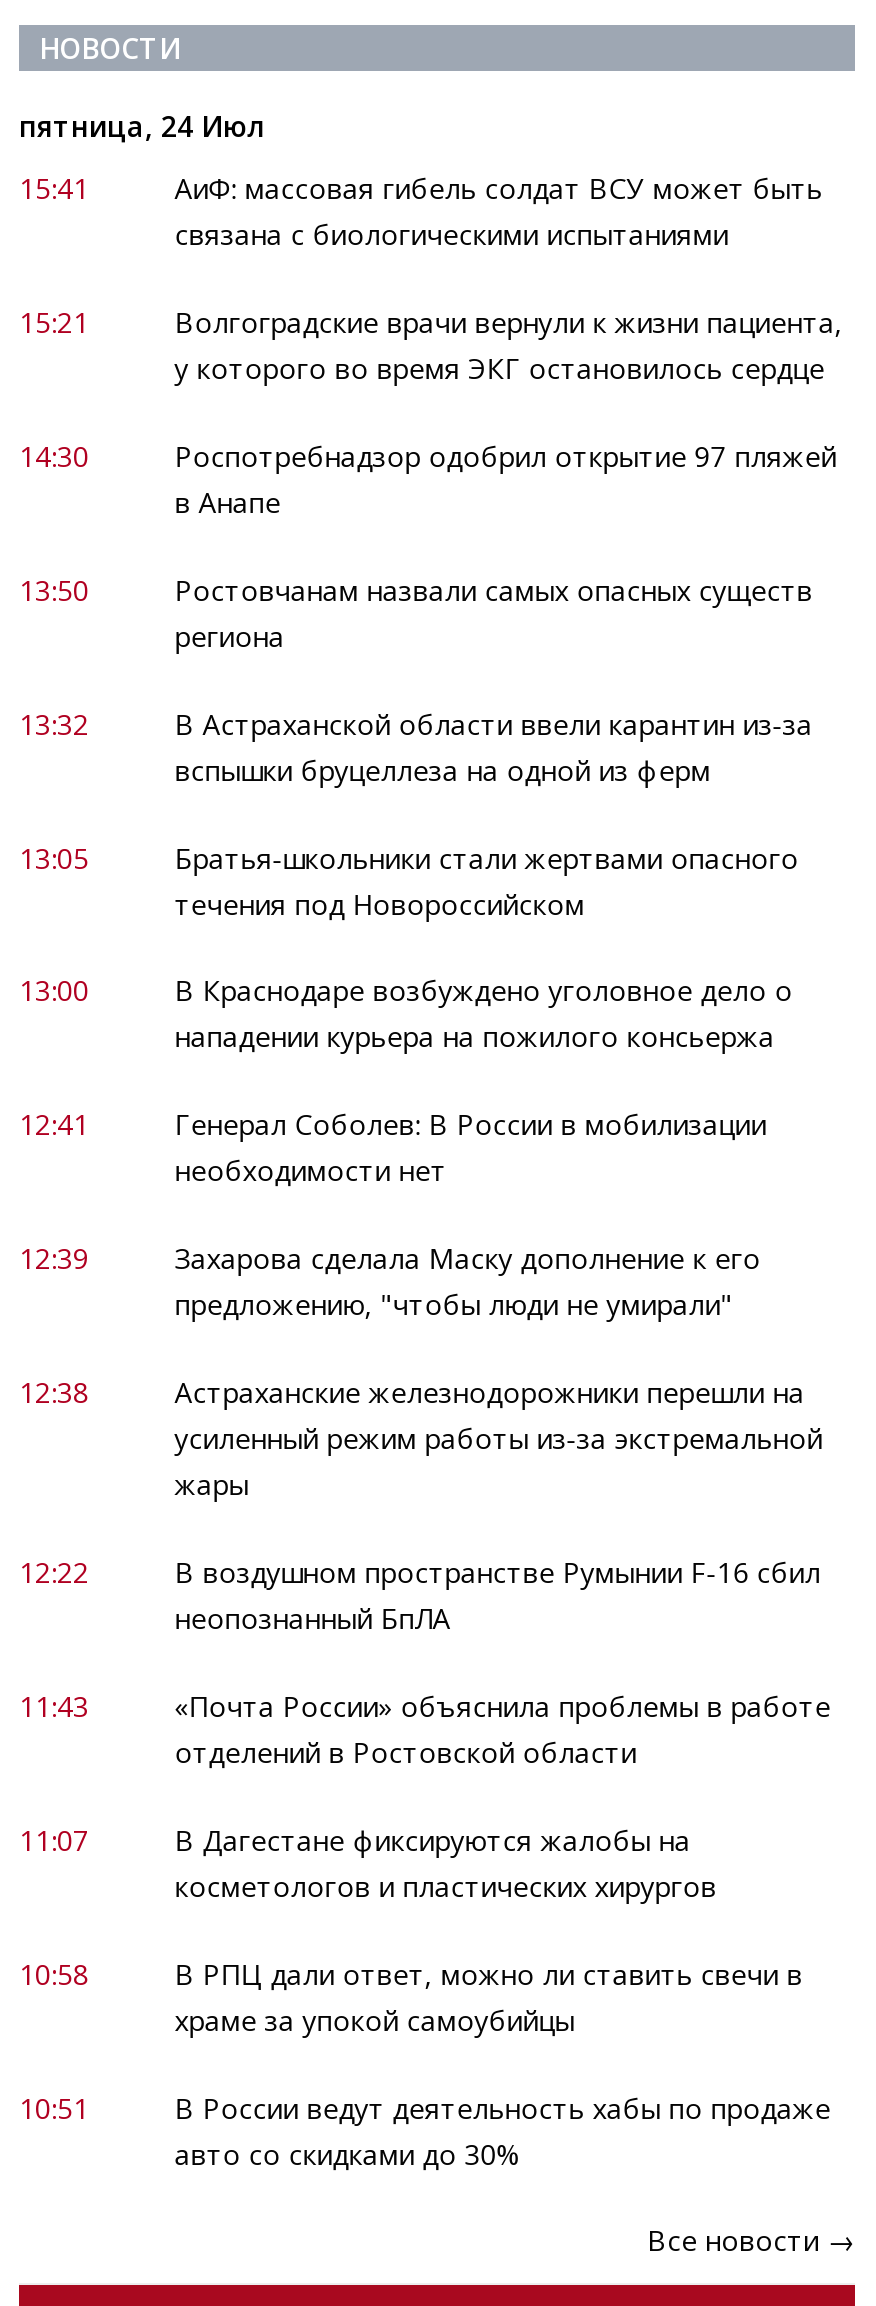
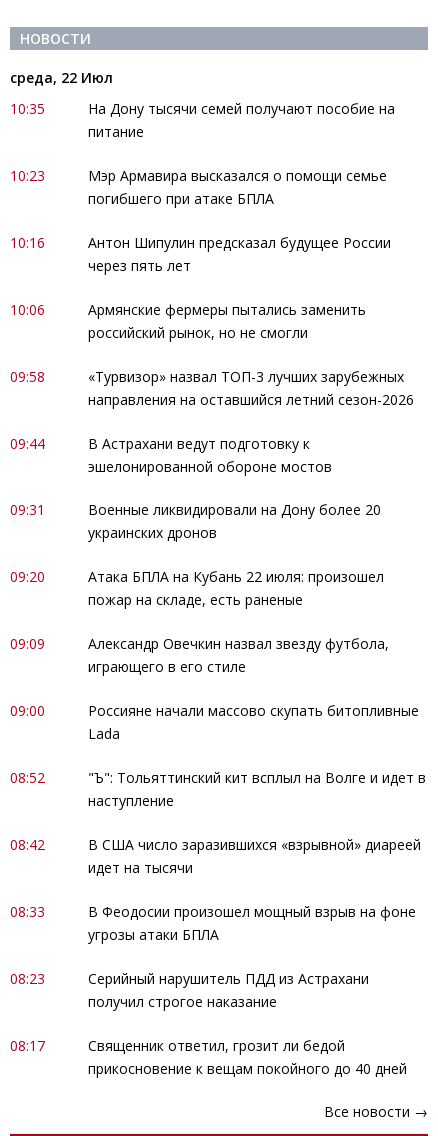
[19,107,265,145] пятница, 24 Июл -> [10,68,113,87] среда, 22 Июл
[19,169,822,253] 15:41 | АиФ: массовая гибель солдат ВСУ может быть | связана с биологическими испытаниями -> [10,99,395,141] 10:35 | На Дону тысячи семей получают пособие на | питание
[19,303,842,387] 15:21 | Волгоградские врачи вернули к жизни пациента, | у которого во время ЭКГ остановилось сердце -> [10,166,387,208] 10:23 | Мэр Армавира высказался о помощи семье | погибшего при атаке БПЛА
[19,437,836,521] 14:30 | Роспотребнадзор одобрил открытие 97 пляжей | в Анапе -> [10,233,391,275] 10:16 | Антон Шипулин предсказал будущее России | через пять лет
[19,570,812,654] 13:50 | Ростовчанам назвали самых опасных существ | региона -> [10,300,366,342] 10:06 | Армянские фермеры пытались заменить | российский рынок, но не смогли
[19,704,812,788] 13:32 | В Астраханской области ввели карантин из-за | вспышки бруцеллеза на одной из ферм -> [10,367,414,409] 09:58 | «Турвизор» назвал ТОП-3 лучших зарубежных | направления на оставшийся летний сезон-2026
[19,838,798,922] 13:05 | Братья-школьники стали жертвами опасного | течения под Новороссийском -> [10,433,332,475] 09:44 | В Астрахани ведут подготовку к | эшелонированной обороне мостов
[19,972,792,1056] 13:00 | В Краснодаре возбуждено уголовное дело о | нападении курьера на пожилого консьержа -> [10,500,381,542] 09:31 | Военные ликвидировали на Дону более 20 | украинских дронов
[19,1106,766,1190] 12:41 | Генерал Соболев: В России в мобилизации | необходимости нет -> [10,567,384,609] 09:20 | Атака БПЛА на Кубань 22 июля: произошел | пожар на складе, есть раненые
[19,1239,760,1323] 12:39 | Захарова сделала Маску дополнение к его | предложению, "чтобы люди не умирали" -> [10,634,389,676] 09:09 | Александр Овечкин назвал звезду футбола, | играющего в его стиле
[19,1373,822,1503] 12:38 | Астраханские железнодорожники перешли на | усиленный режим работы из-за экстремальной | жары -> [10,701,419,743] 09:00 | Россияне начали массово скупать битопливные | Lada
[19,1553,820,1637] 12:22 | В воздушном пространстве Румынии F-16 сбил | неопознанный БпЛА -> [10,768,426,810] 08:52 | "Ъ": Тольяттинский кит всплыл на Волге и идет в | наступление
[19,1687,830,1771] 11:43 | «Почта России» объяснила проблемы в работе | отделений в Ростовской области -> [10,835,421,877] 08:42 | В США число заразившихся «взрывной» диареей | идет на тысячи
[19,1820,716,1904] 11:07 | В Дагестане фиксируются жалобы на | косметологов и пластических хирургов -> [10,902,416,944] 08:33 | В Феодосии произошел мощный взрыв на фоне | угрозы атаки БПЛА
[19,1954,802,2038] 10:58 | В РПЦ дали ответ, можно ли ставить свечи в | храме за упокой самоубийцы -> [10,969,369,1011] 08:23 | Серийный нарушитель ПДД из Астрахани | получил строгое наказание
[19,2088,830,2172] 10:51 | В России ведут деятельность хабы по продаже | авто со скидками до 30% -> [10,1035,407,1077] 08:17 | Священник ответил, грозит ли бедой | прикосновение к вещам покойного до 40 дней

